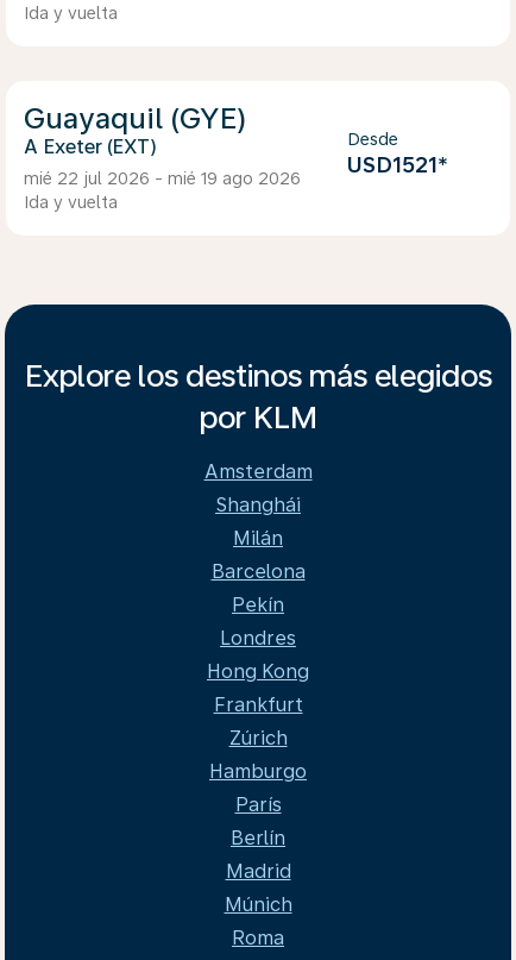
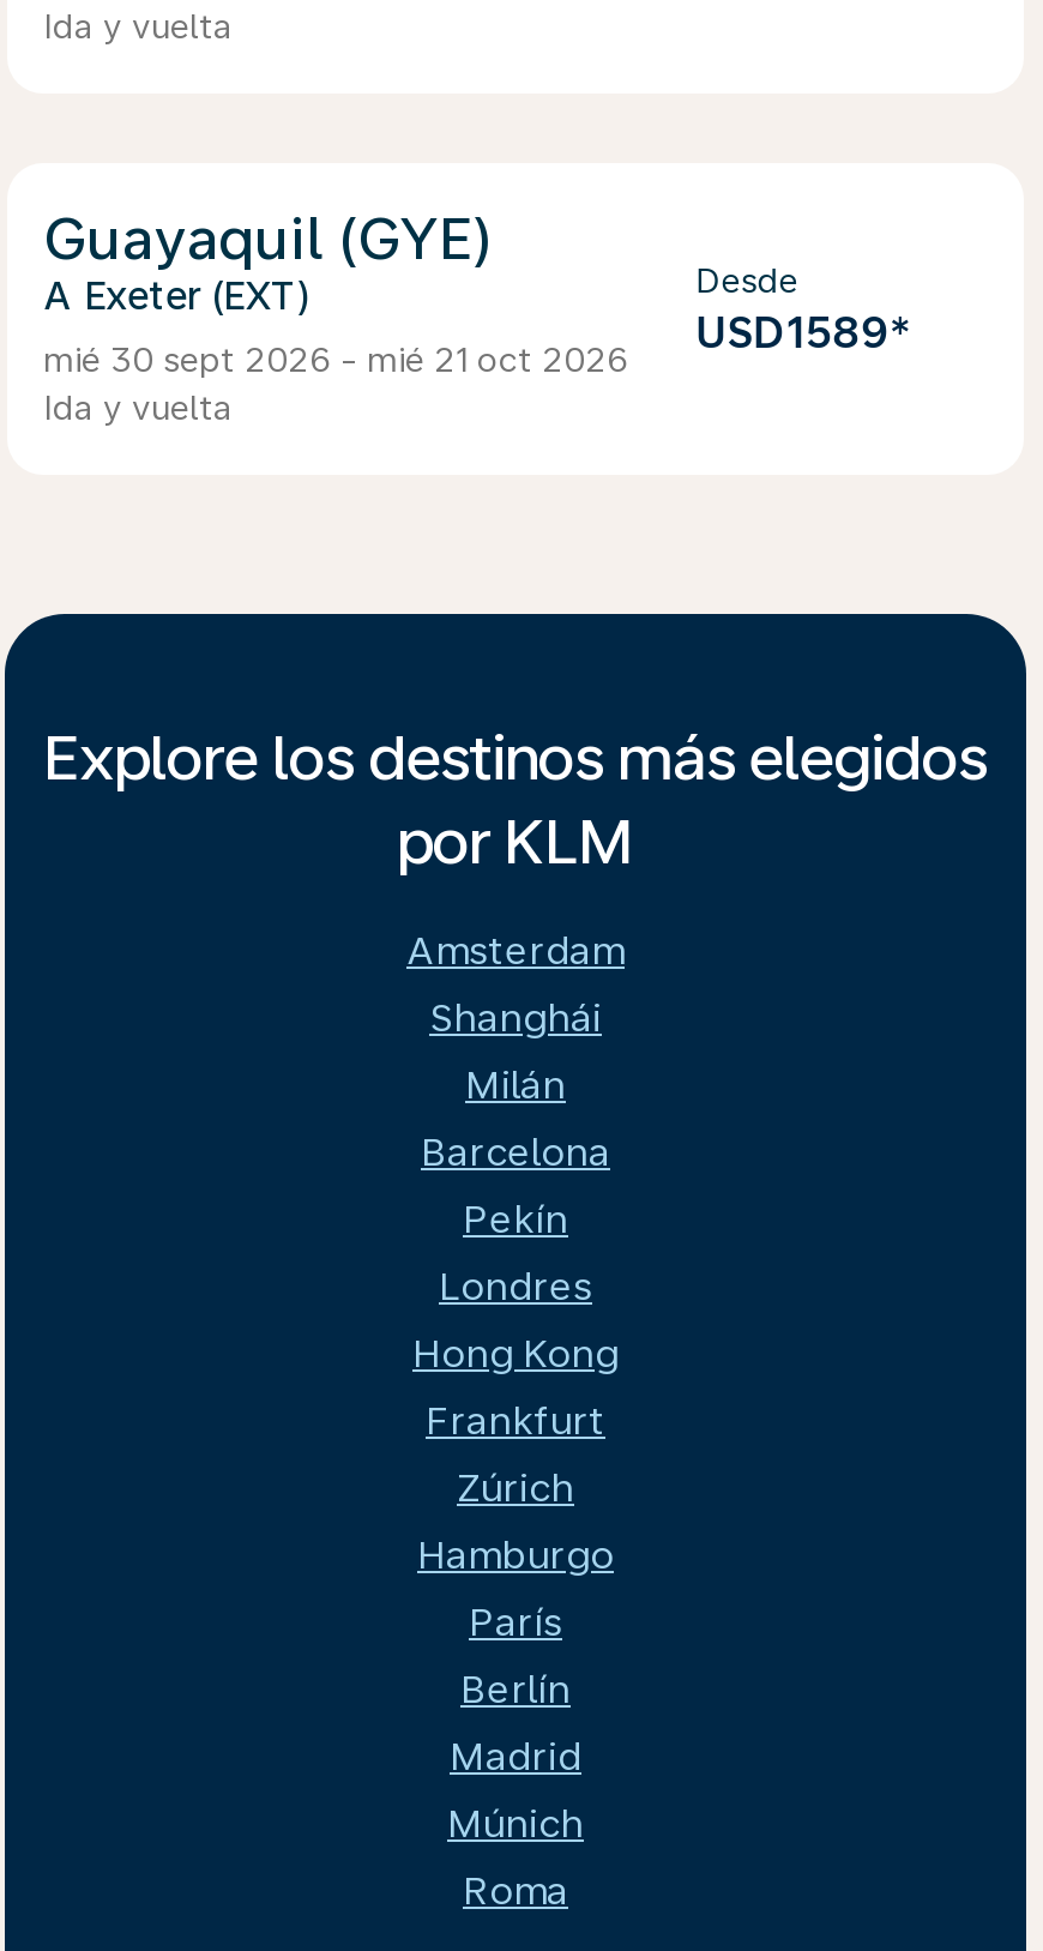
[347,152,448,177] USD1521* -> [695,307,911,357] USD1589*
[24,169,301,188] mié 22 jul 2026 - mié 19 ago 2026 -> [43,341,628,379] mié 30 sept 2026 - mié 21 oct 2026

